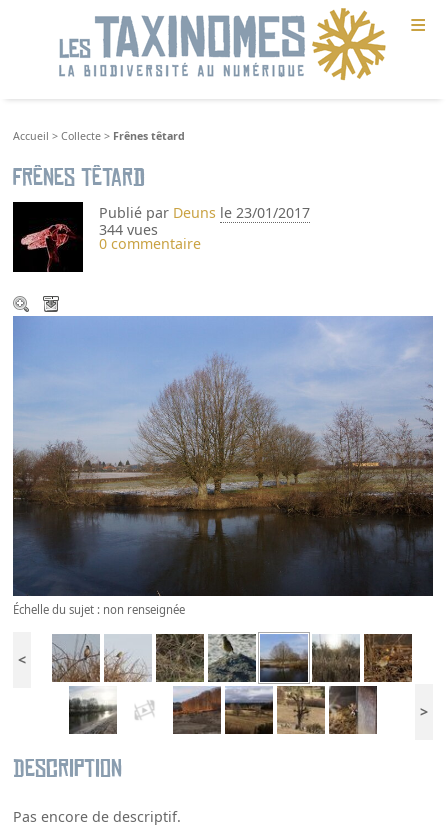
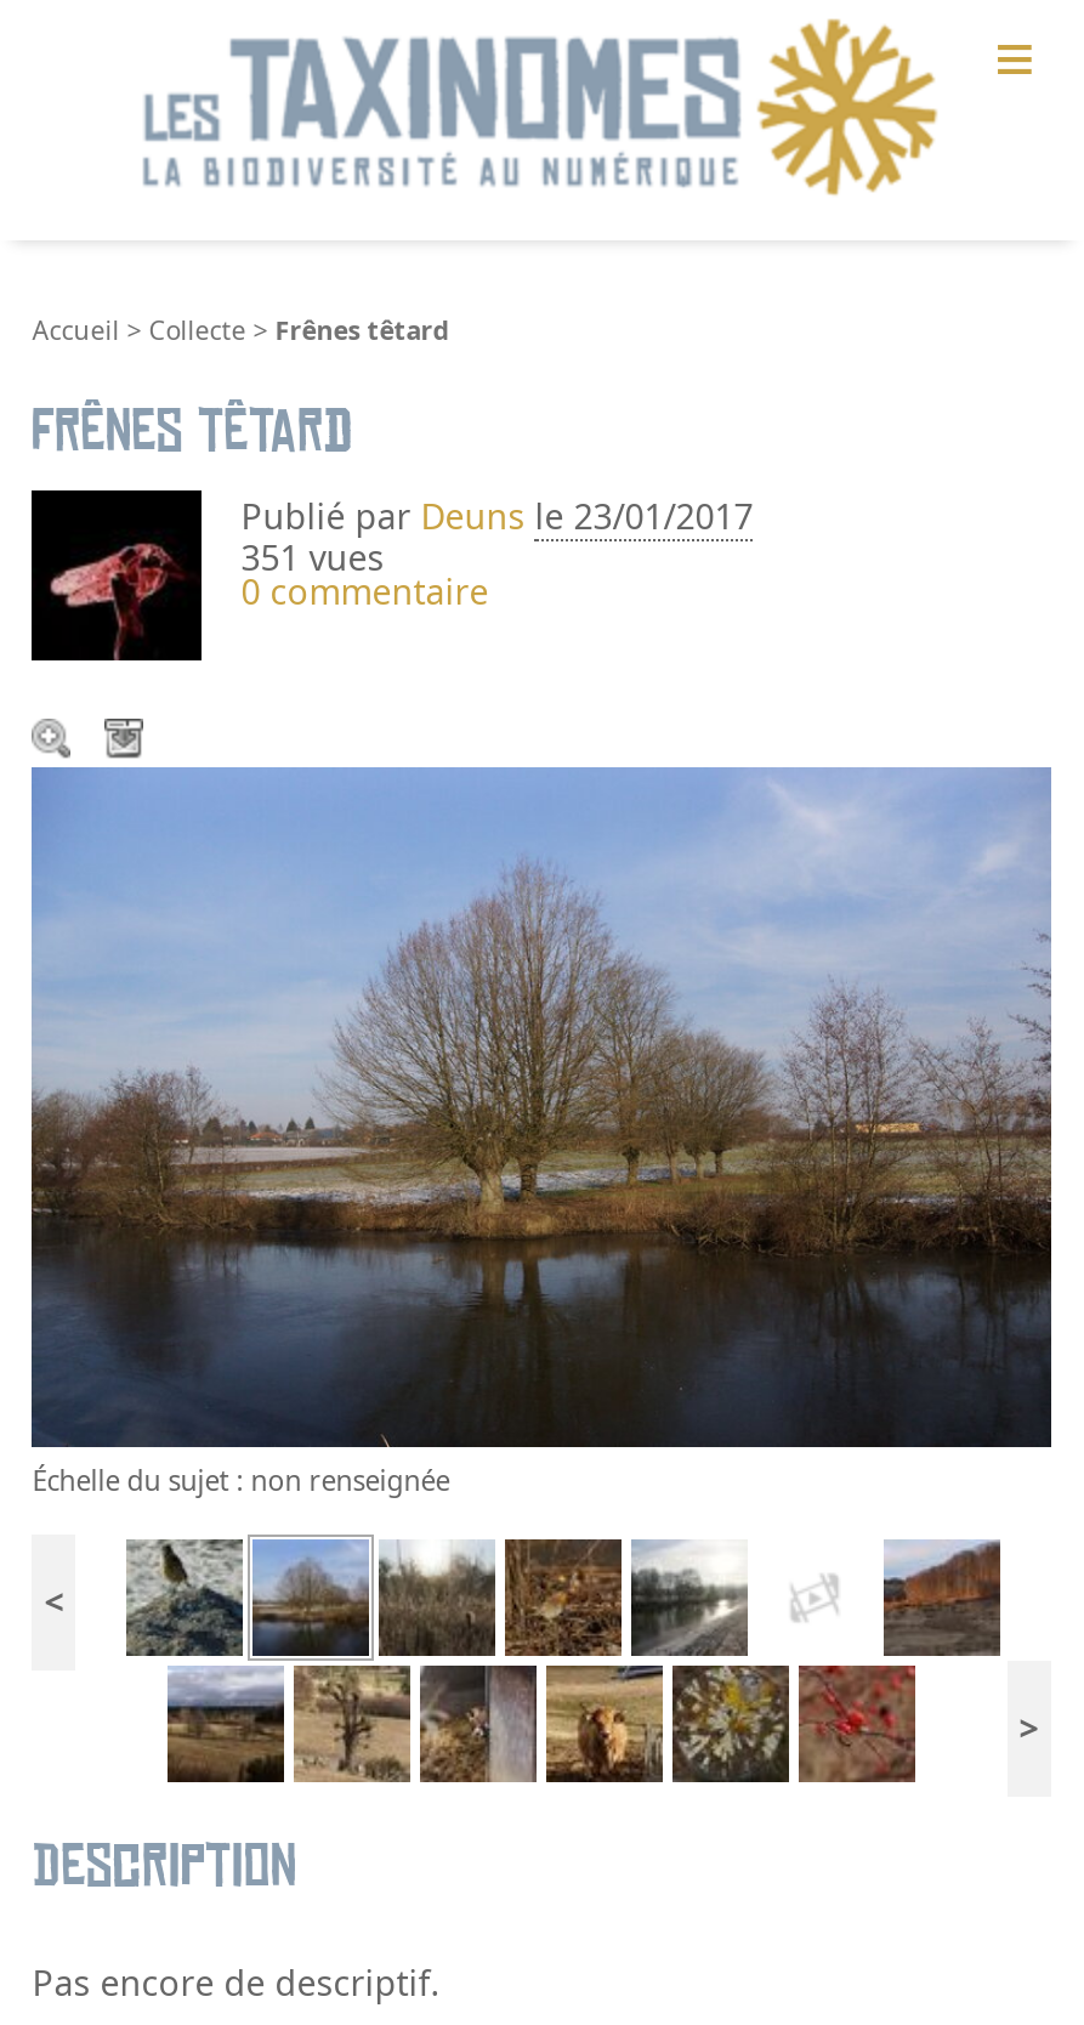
[99,220,158,239] 344 vues -> [241,534,384,580] 351 vues
[53,632,412,735] [image] -> [129,1535,1000,1785] [image]

